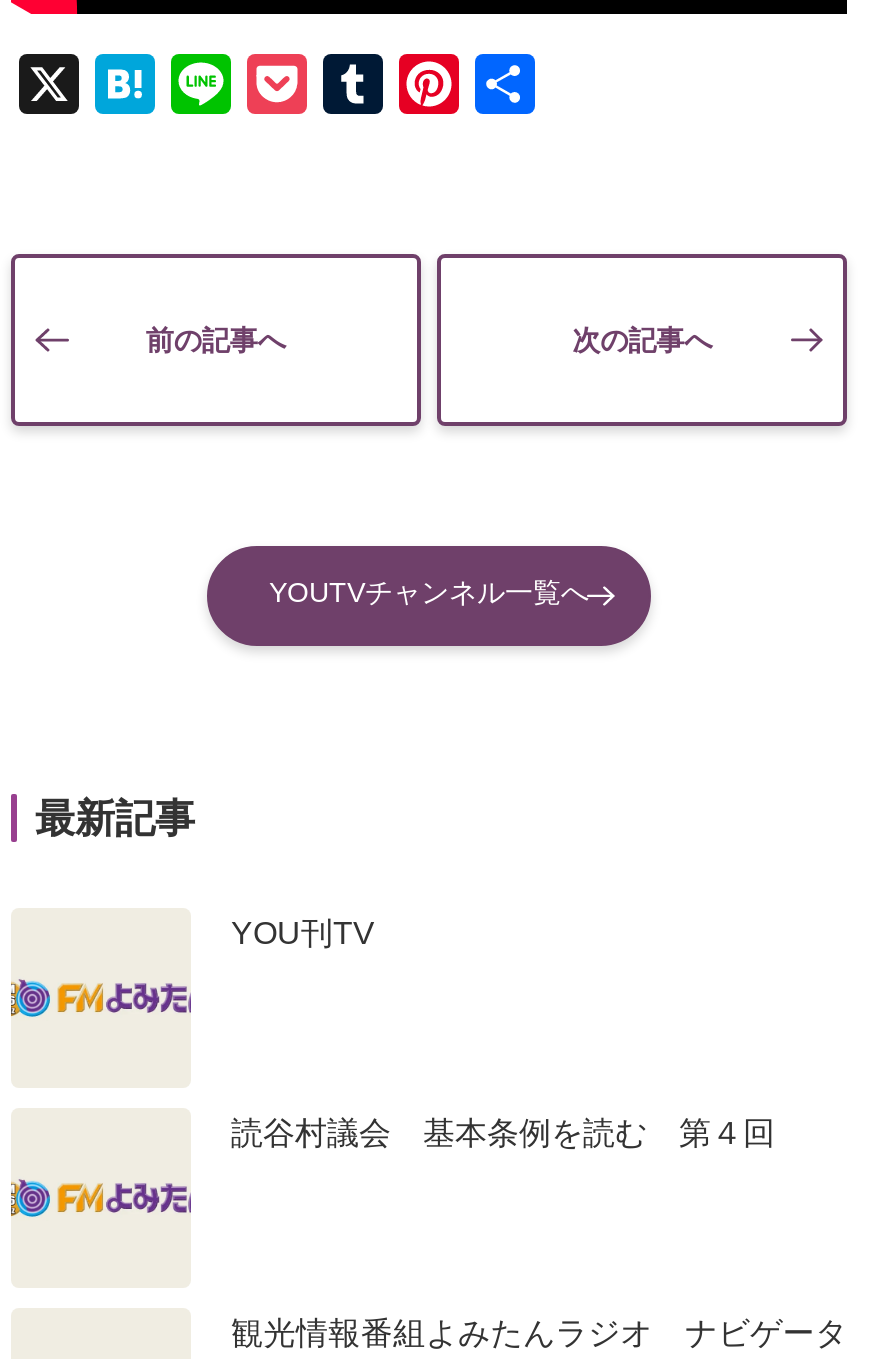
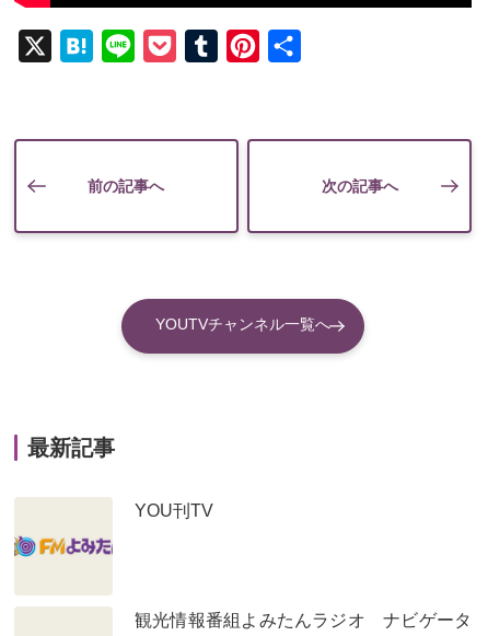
[231,1116,775,1150] 読谷村議会 基本条例を読む 第４回 -> none

